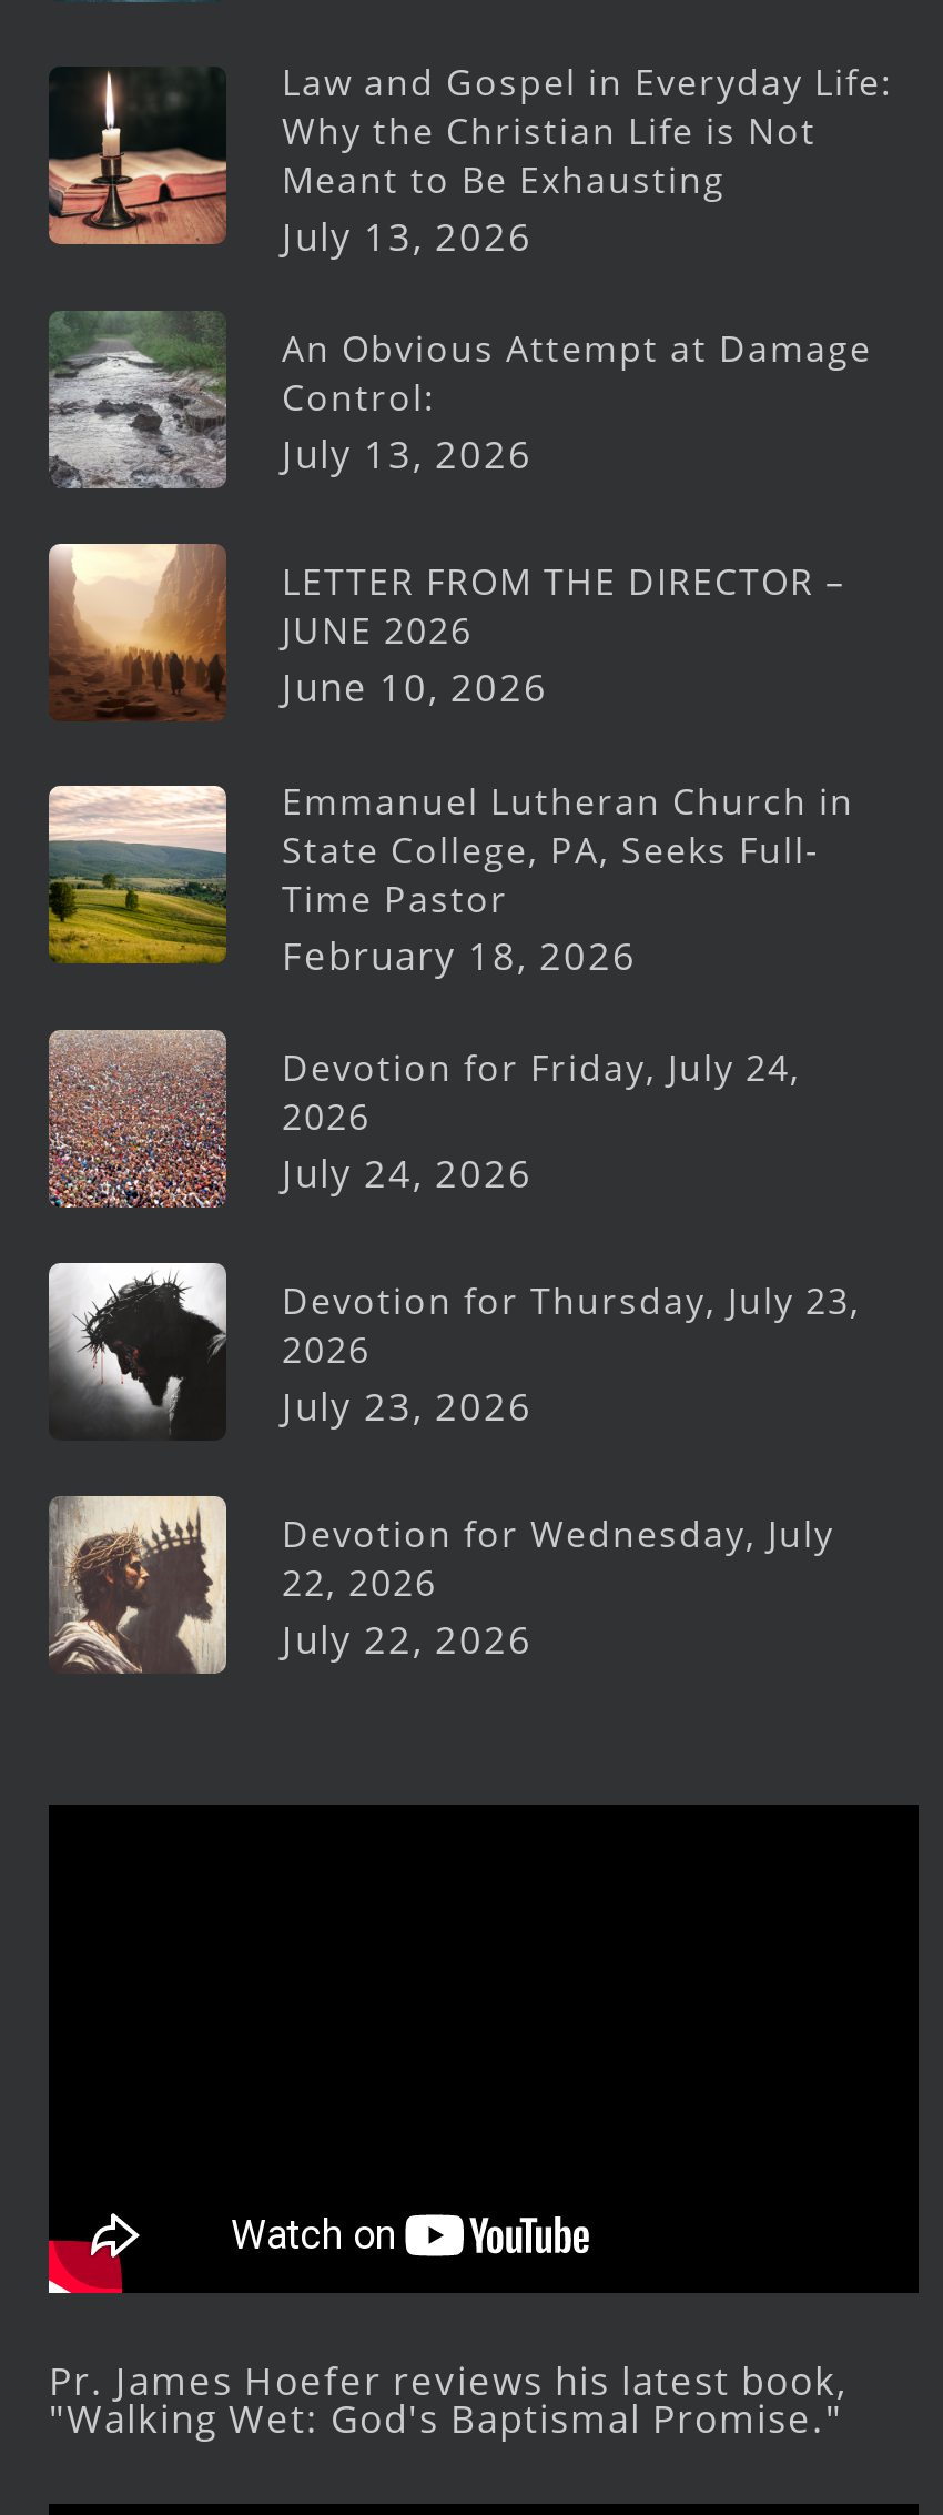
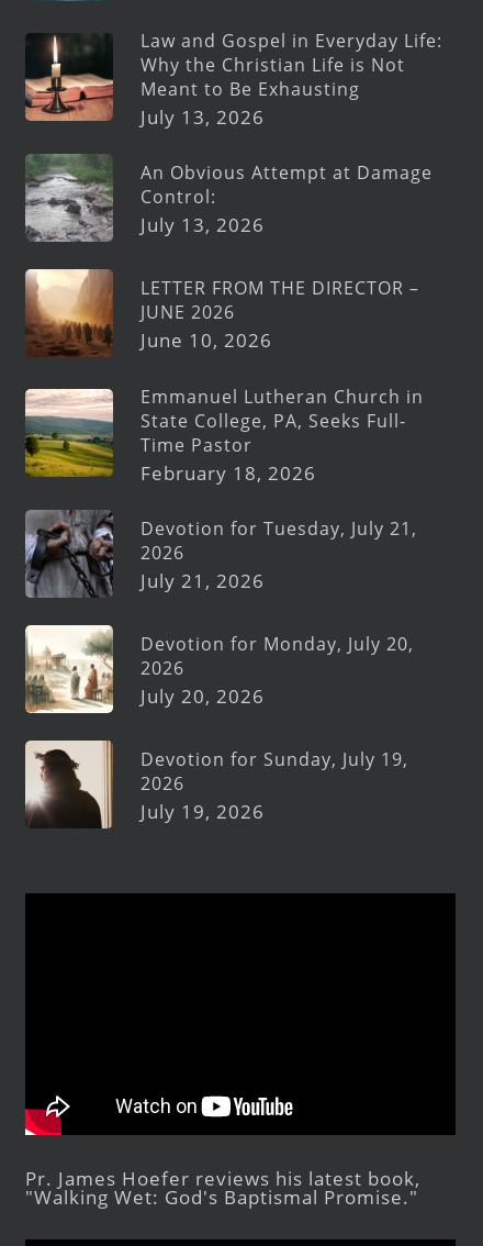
[49,1028,801,1210] [image] | Devotion for Friday, July 24, -> [25,510,417,598] [image] | Devotion for Tuesday, July 21,
[282,1149,533,1200] July 24, 2026 -> [141,569,265,594] July 21, 2026
[49,1265,861,1441] [image] | Devotion for Thursday, July 23, -> [24,627,414,714] [image] | Devotion for Monday, July 20,
[282,1382,533,1433] July 23, 2026 -> [141,684,265,709] July 20, 2026
[49,1496,834,1676] [image] | Devotion for Wednesday, July | 22, 2026 | July 22, 2026 -> [24,741,408,828] [image] | Devotion for Sunday, July 19, | 2026 | July 19, 2026

